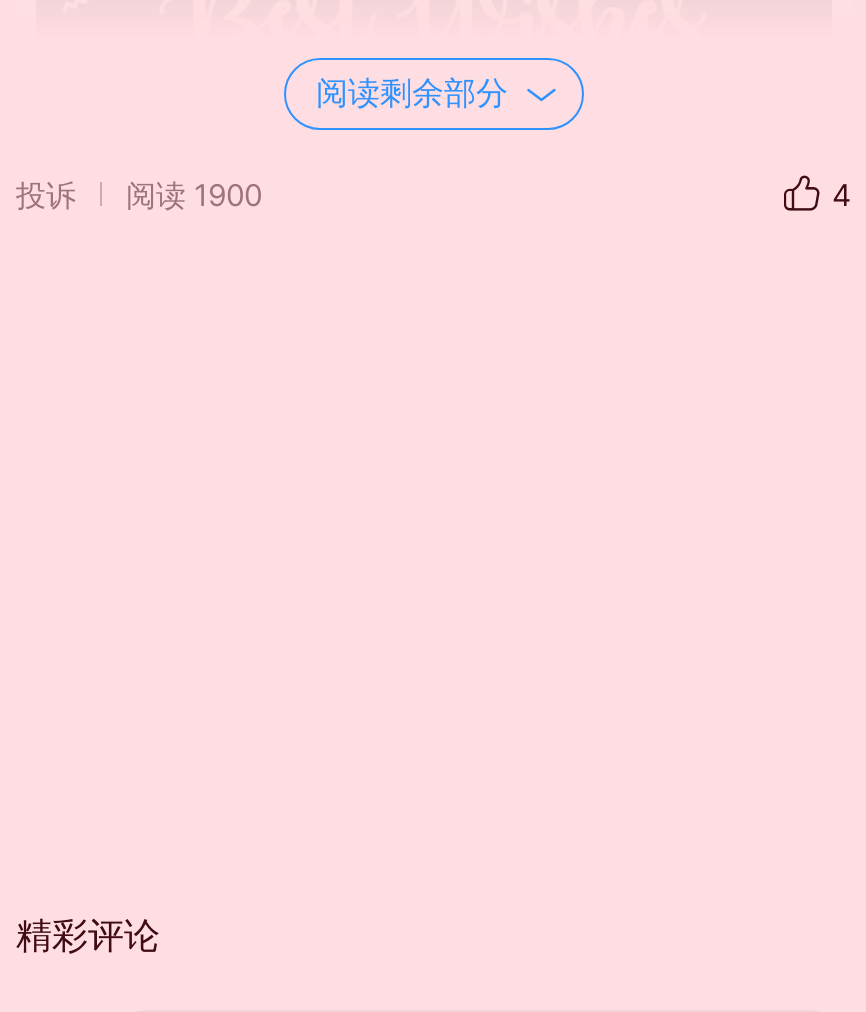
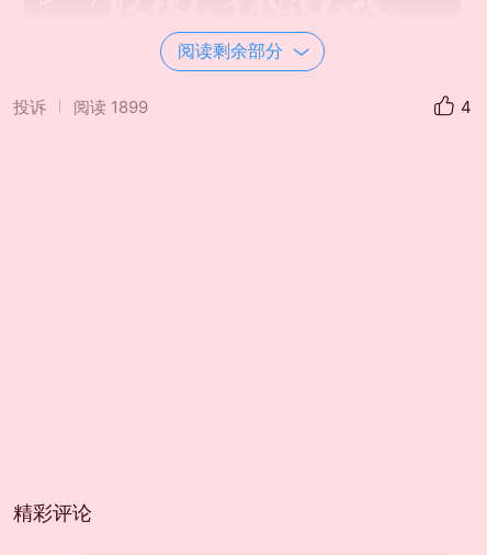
[16,175,262,213] 投诉 阅读 1900 -> [13,96,148,117] 投诉 阅读 1899

